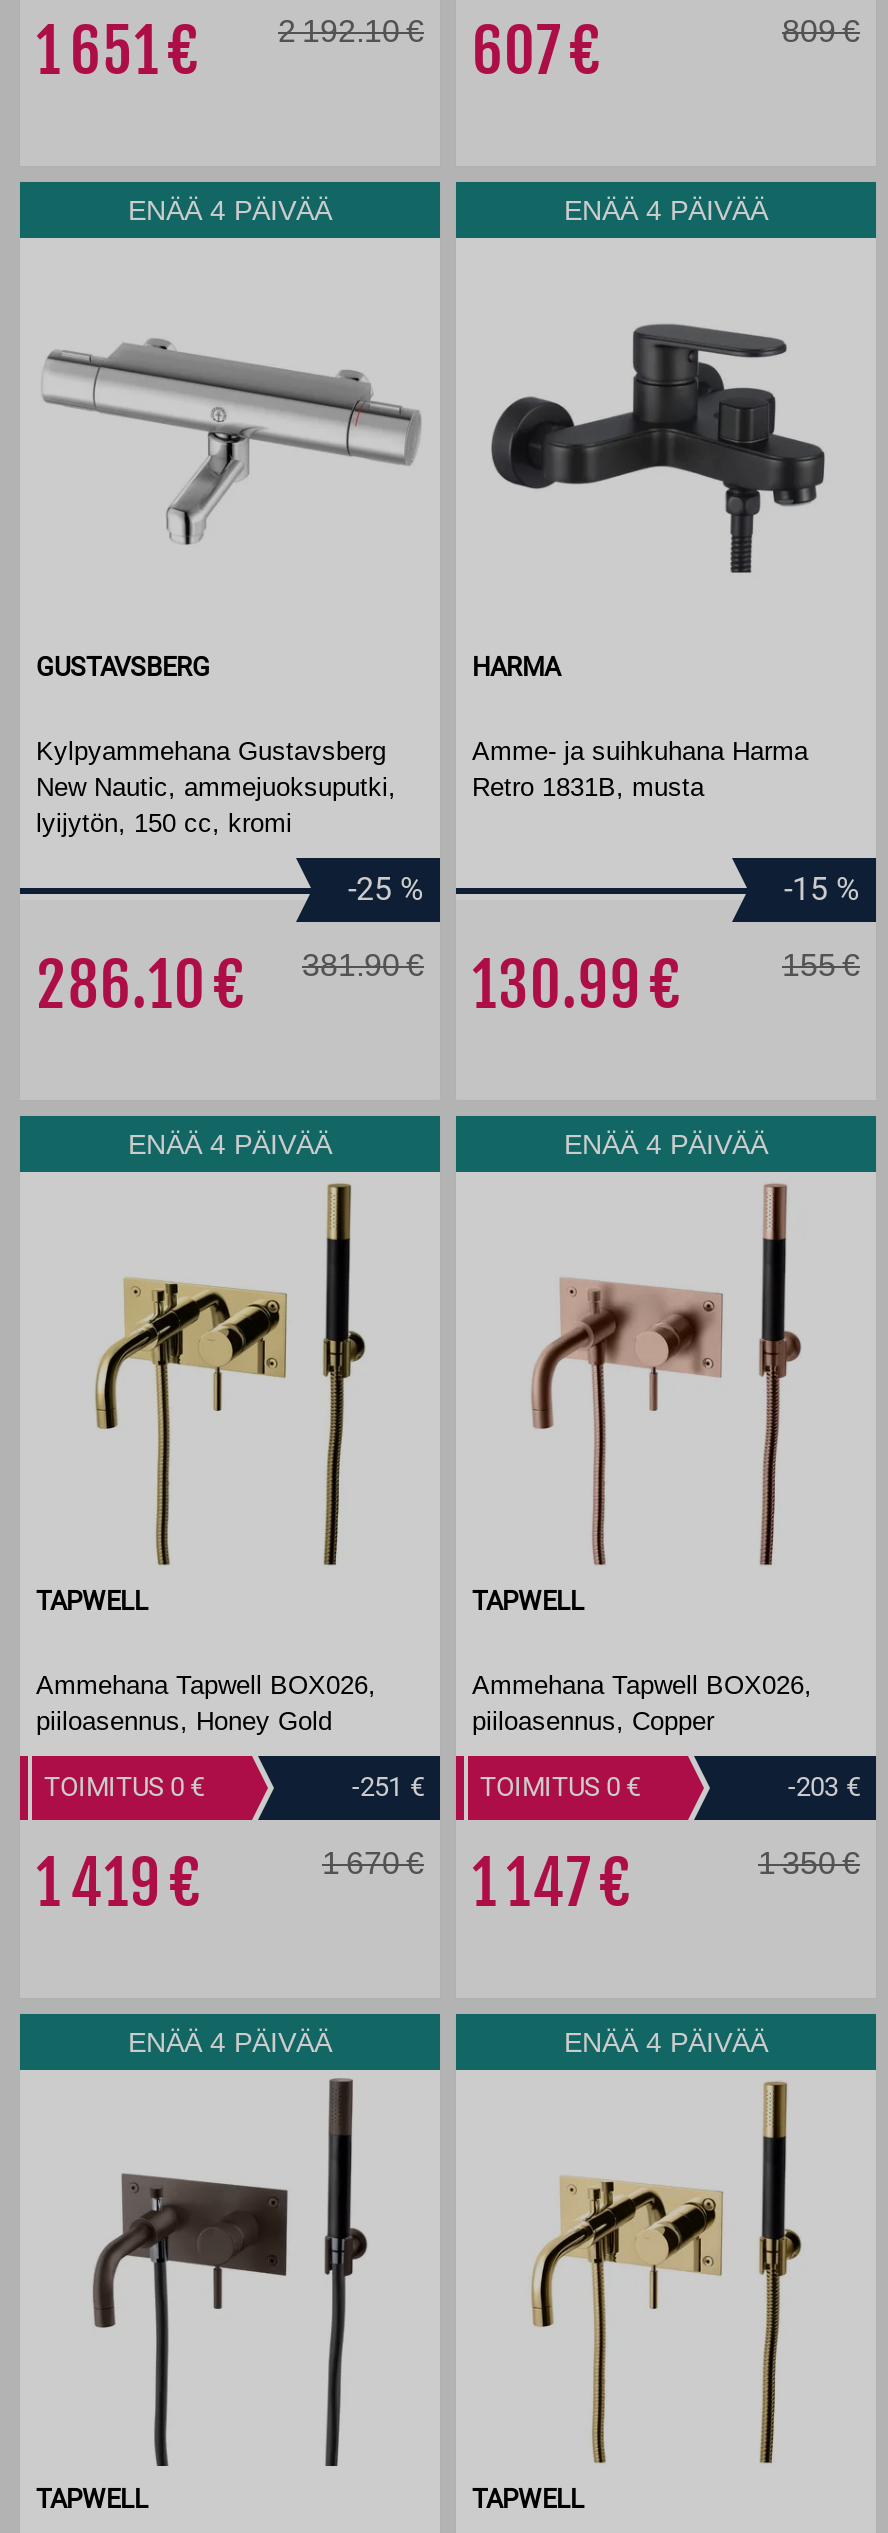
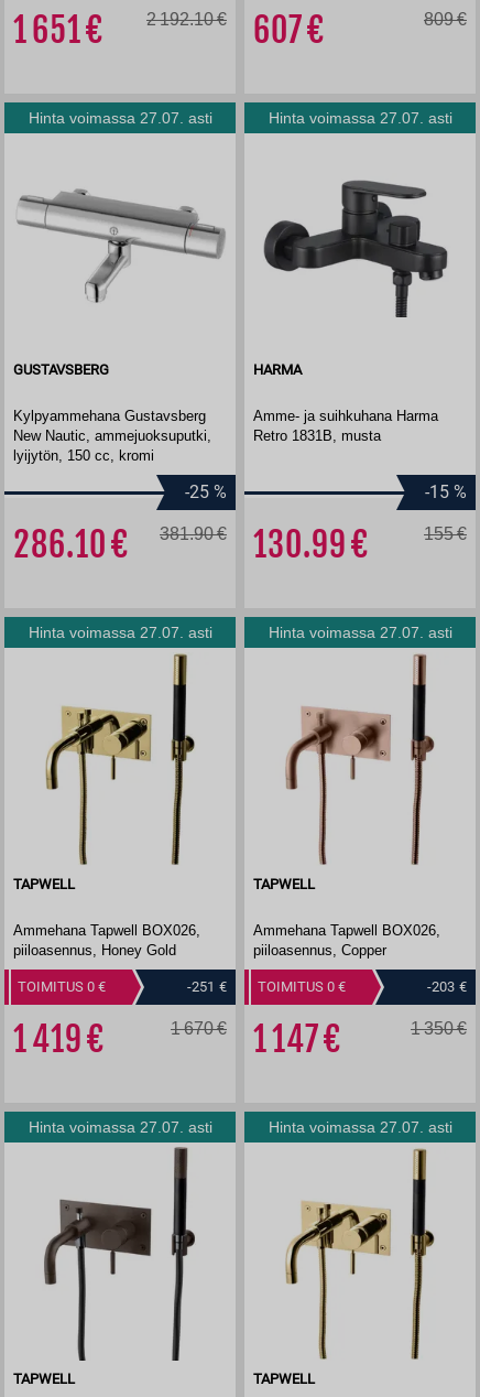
[128,195,332,227] ENÄÄ 4 PÄIVÄÄ -> [28,110,212,127] Hinta voimassa 27.07. asti
[564,195,768,227] ENÄÄ 4 PÄIVÄÄ -> [268,110,452,127] Hinta voimassa 27.07. asti
[128,1129,332,1161] ENÄÄ 4 PÄIVÄÄ -> [28,624,212,642] Hinta voimassa 27.07. asti
[564,1129,768,1161] ENÄÄ 4 PÄIVÄÄ -> [268,624,452,642] Hinta voimassa 27.07. asti
[128,2027,332,2059] ENÄÄ 4 PÄIVÄÄ -> [28,1119,212,1136] Hinta voimassa 27.07. asti
[564,2027,768,2059] ENÄÄ 4 PÄIVÄÄ -> [268,1119,452,1136] Hinta voimassa 27.07. asti

